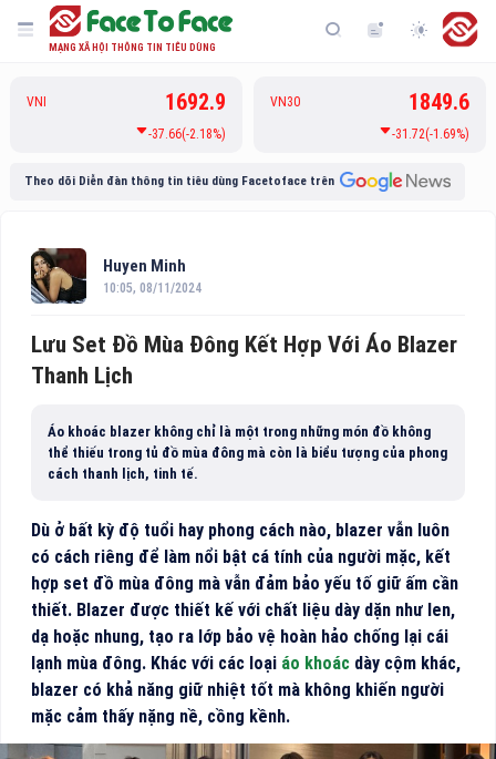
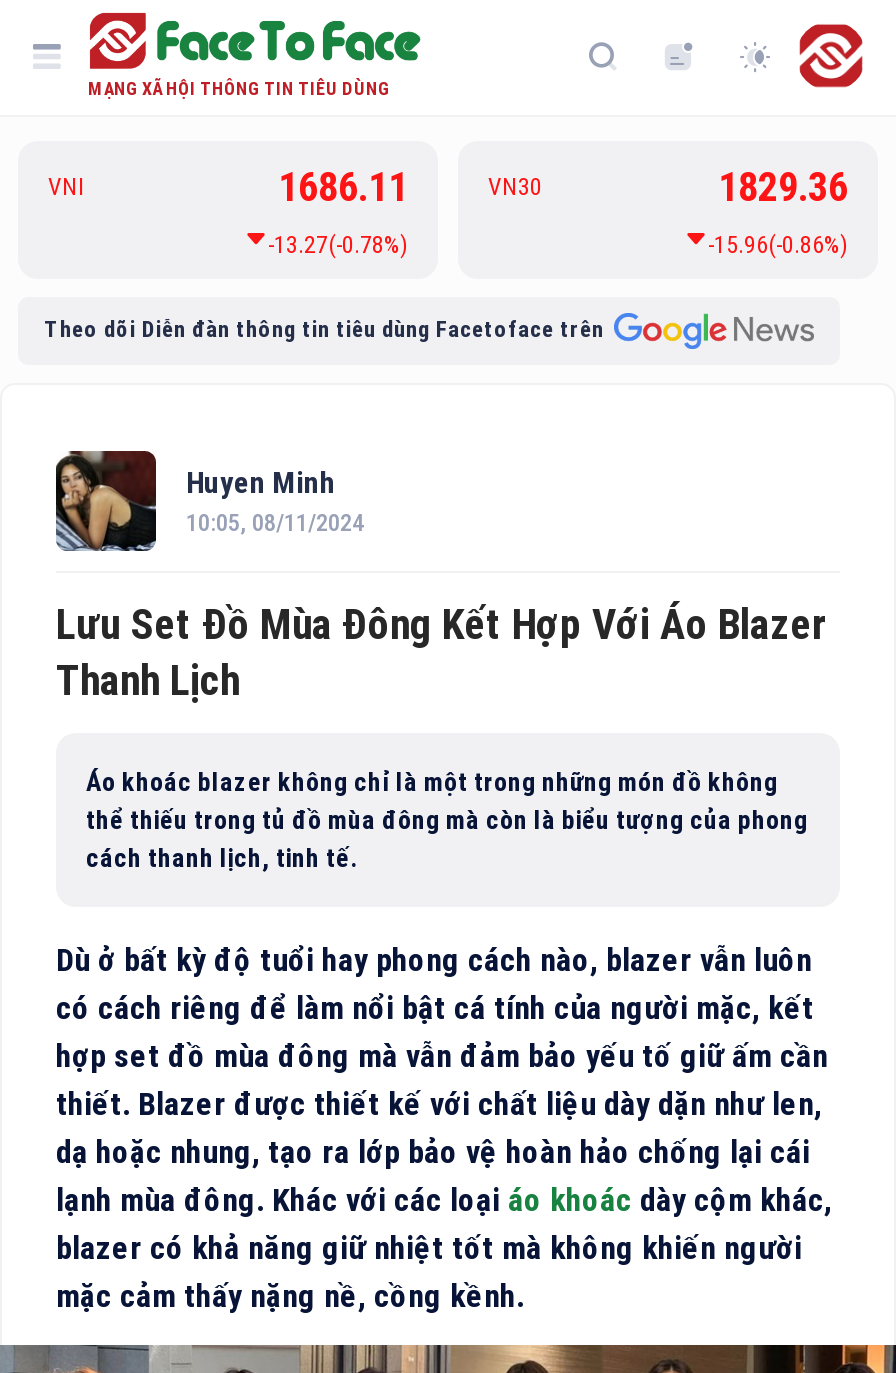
[165,89,226,115] 1692.9 -> [278,163,408,211] 1686.11
[409,89,469,115] 1849.6 -> [718,163,848,211] 1829.36
[148,126,226,142] -37.66(-2.18%) -> [268,231,408,259] -13.27(-0.78%)
[392,126,469,142] -31.72(-1.69%) -> [708,231,848,259] -15.96(-0.86%)

